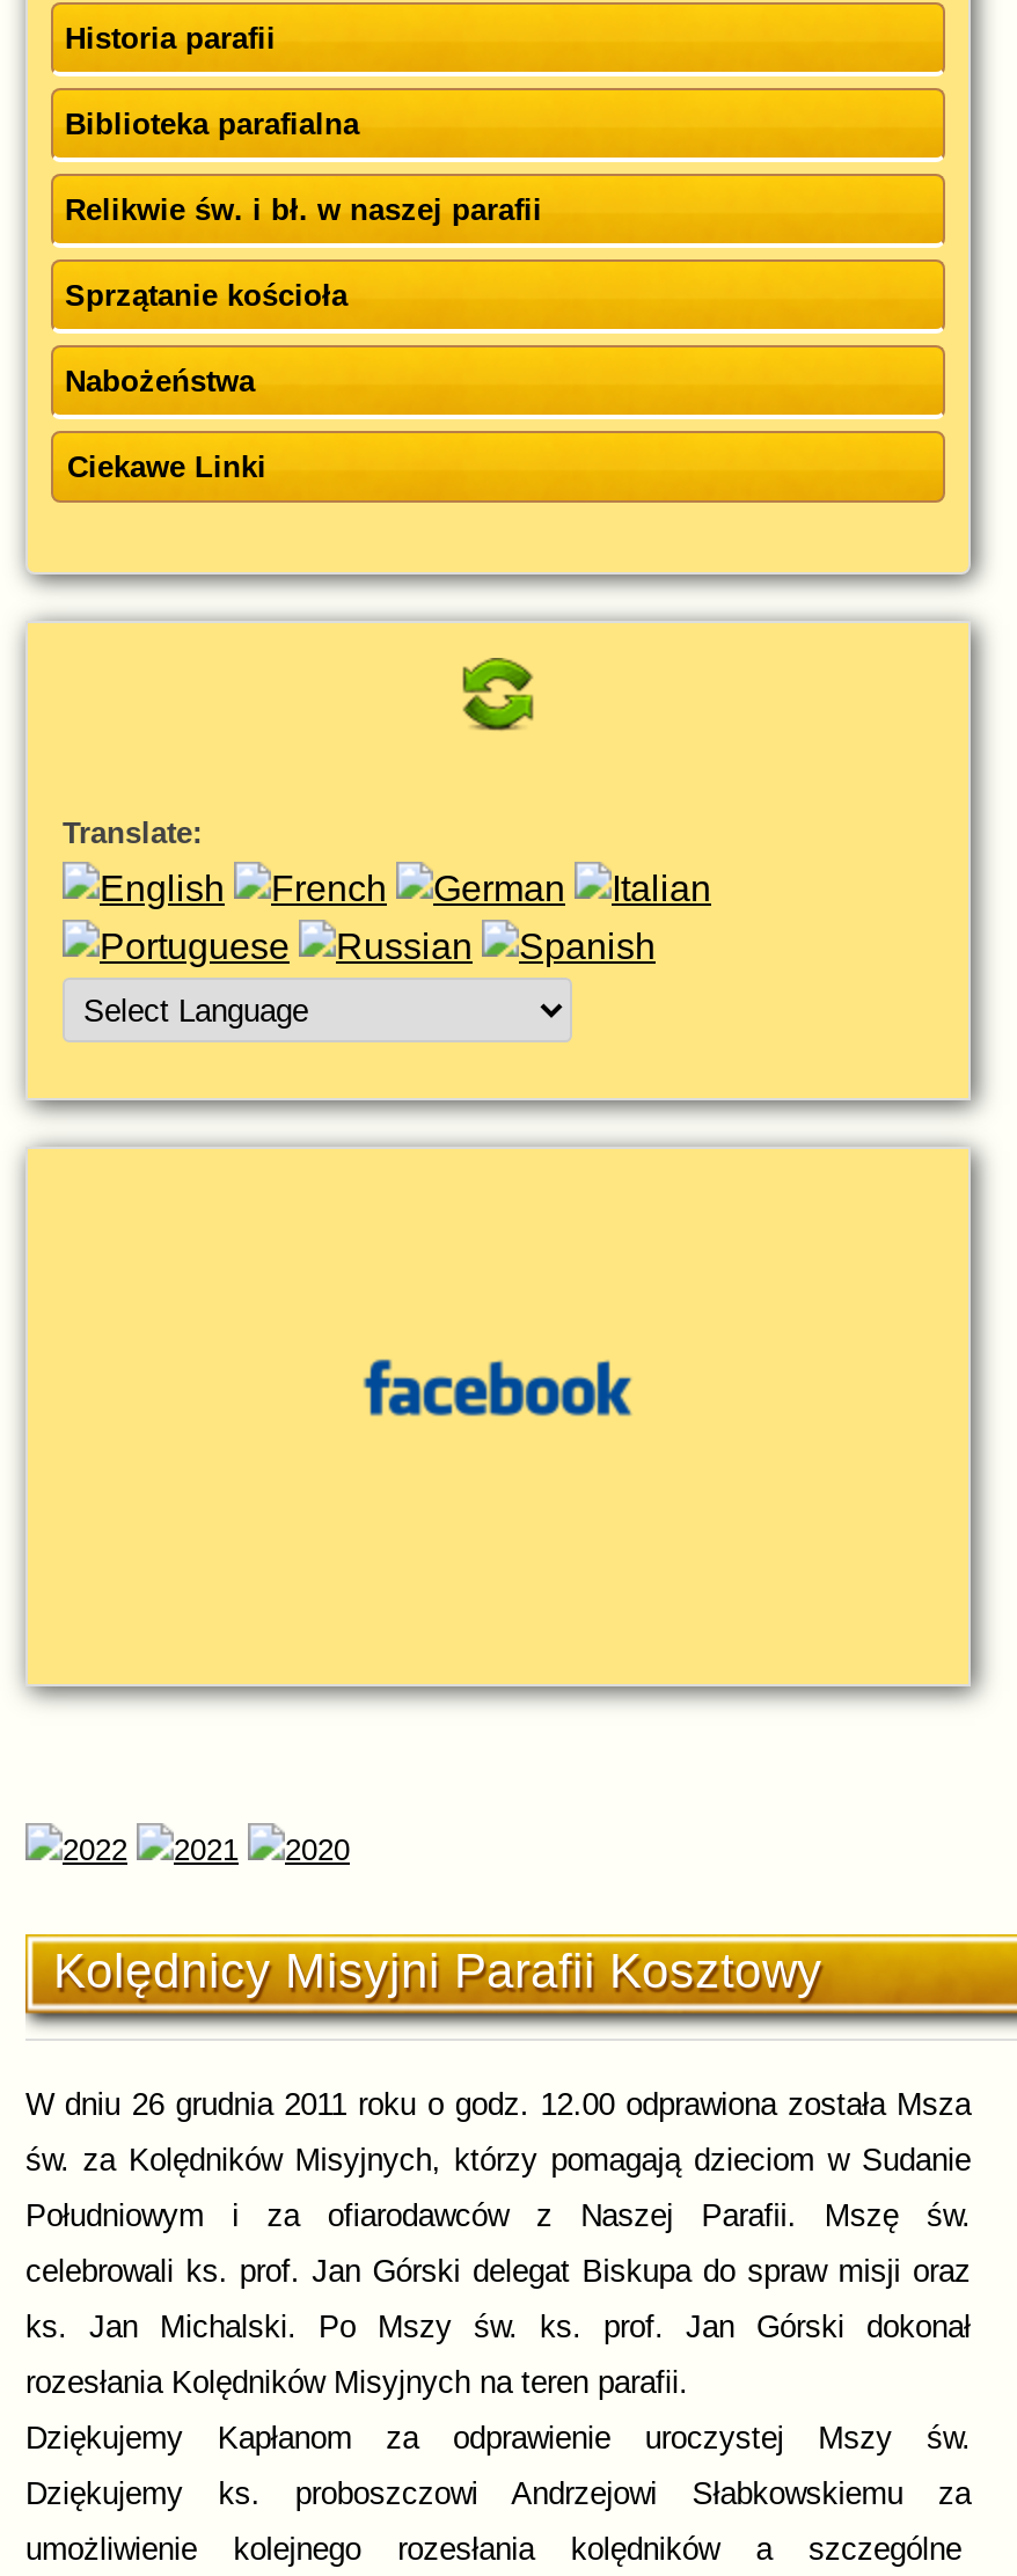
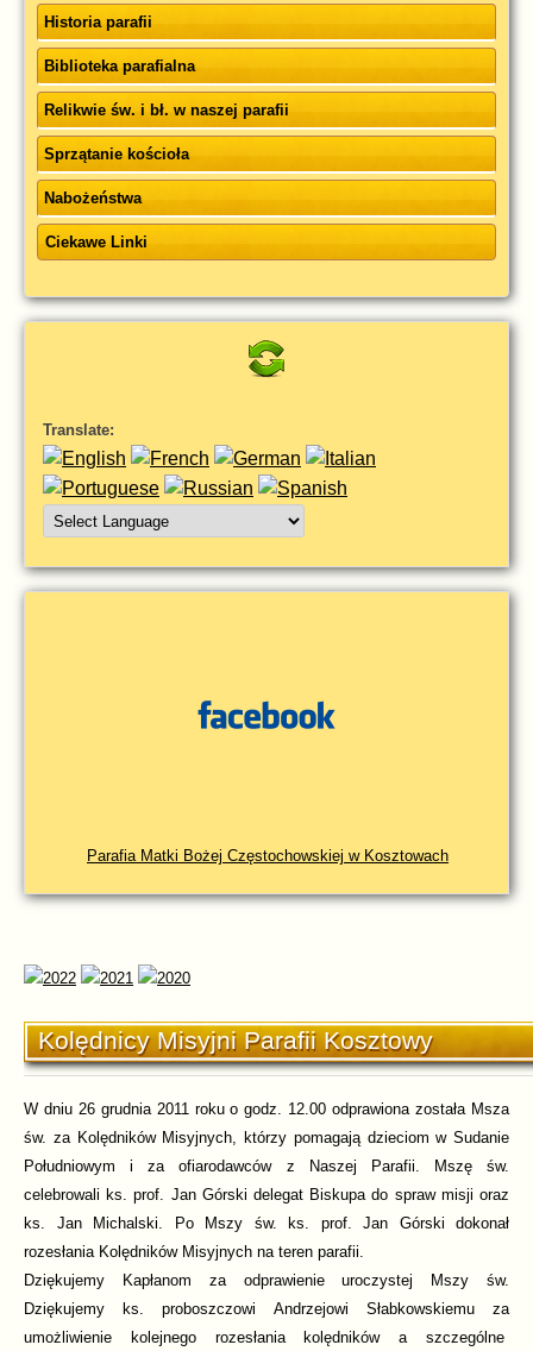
none -> [87,847,449,864] Parafia Matki Bożej Częstochowskiej w Kosztowach

